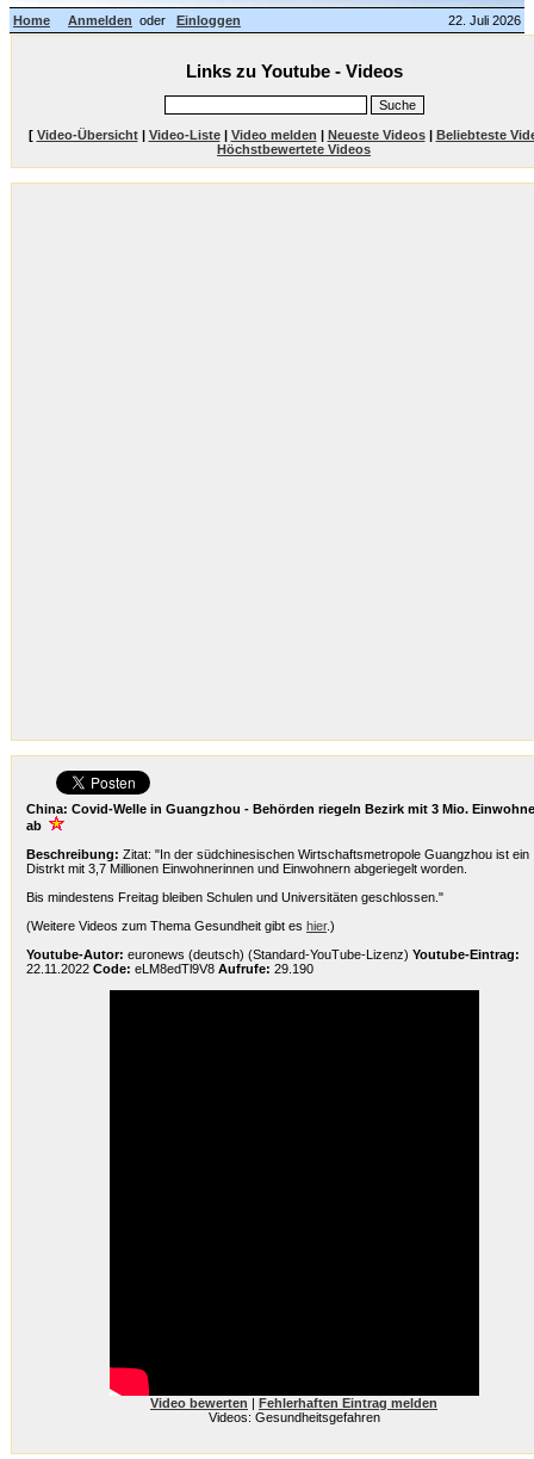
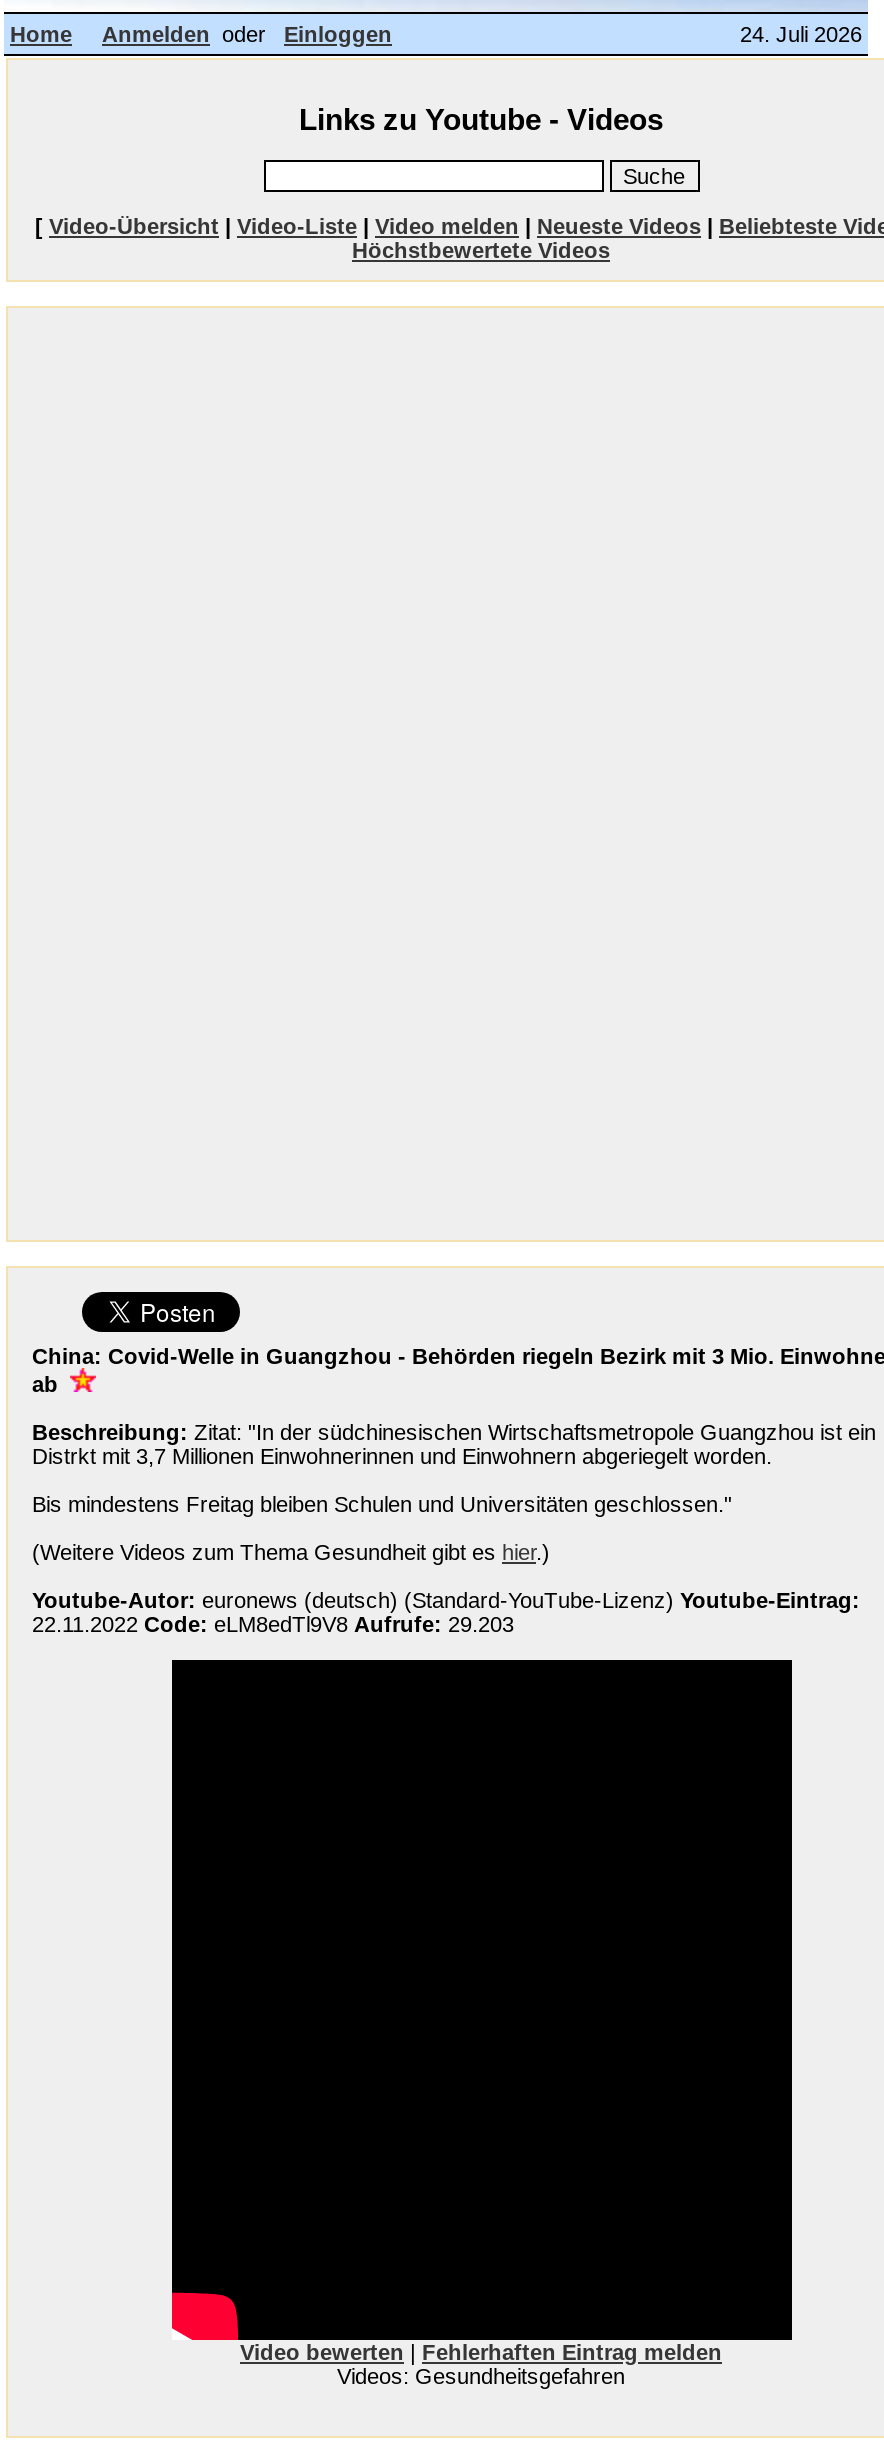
[448,13,521,27] 22. Juli 2026 -> [740,22,862,46] 24. Juli 2026
[26,962,313,976] 22.11.2022 Code: eLM8edTl9V8 Aufrufe: 29.190 -> [32,1612,514,1636] 22.11.2022 Code: eLM8edTl9V8 Aufrufe: 29.203

